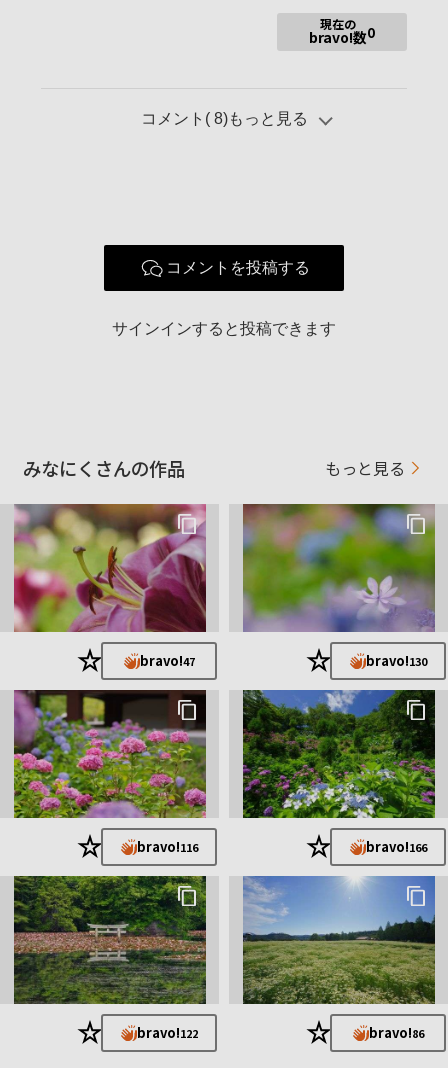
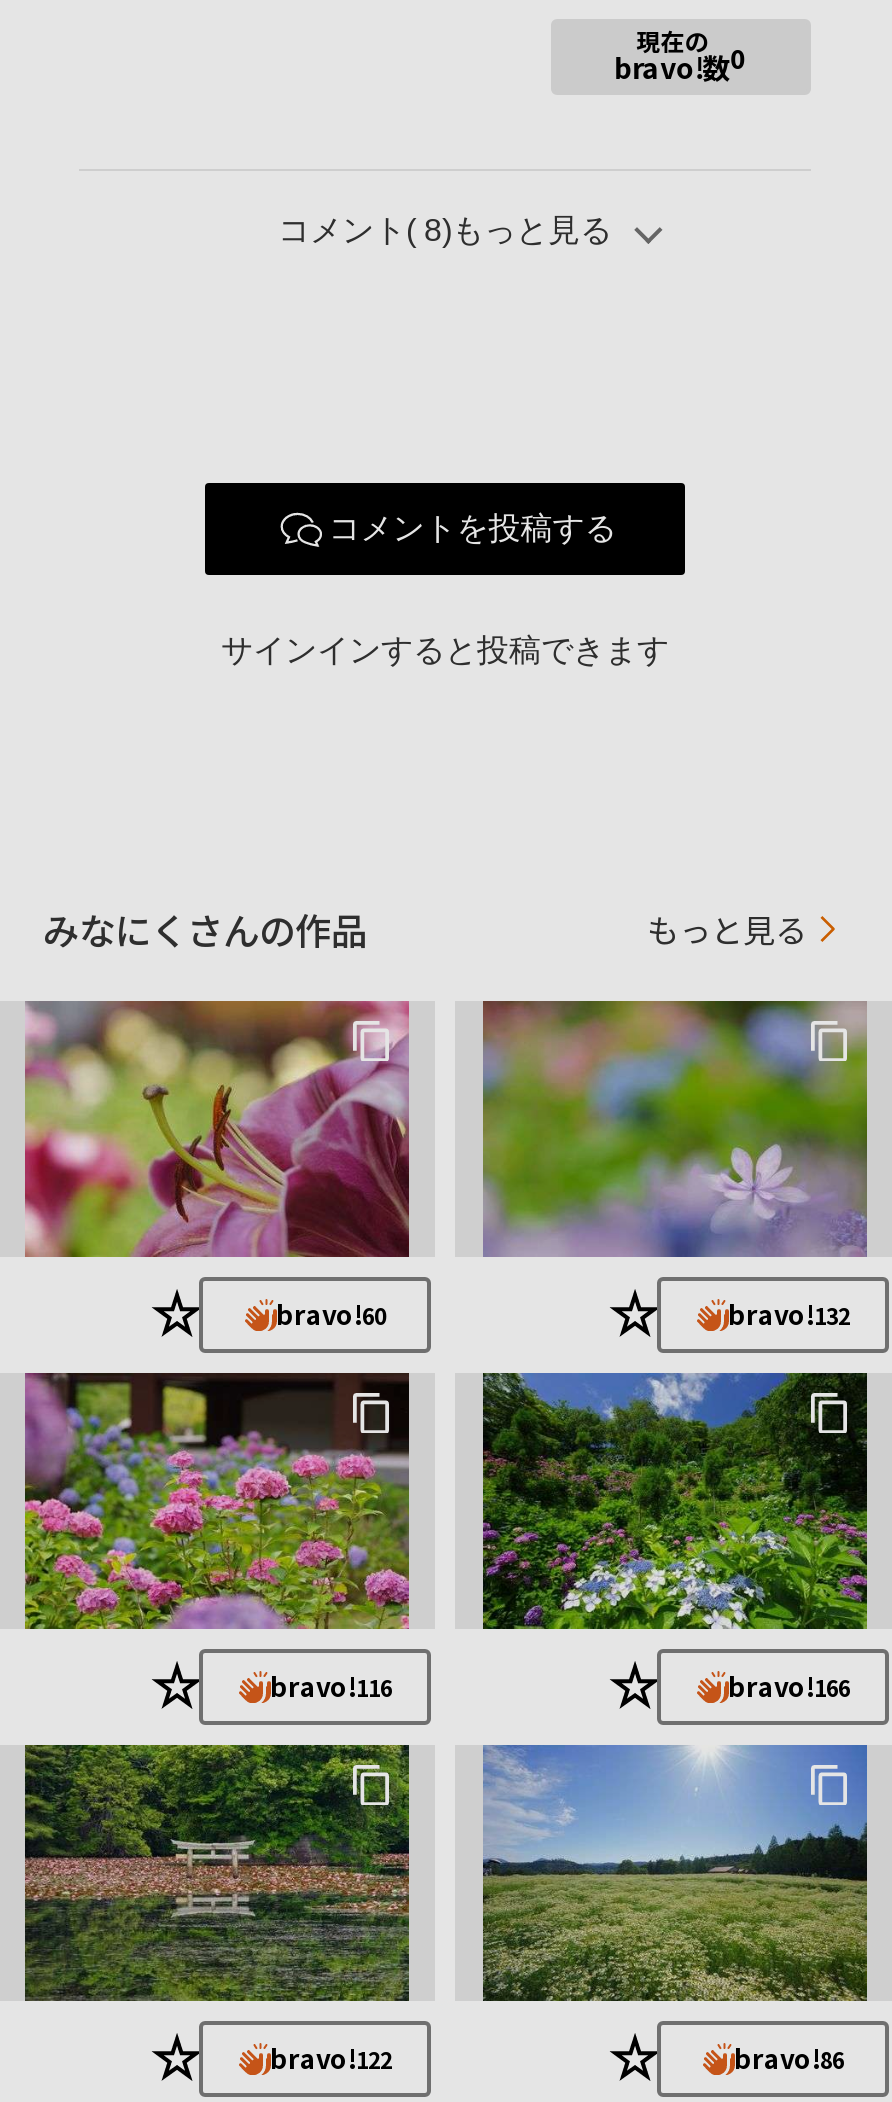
[139,651,194,670] bravo!47 -> [276,1295,386,1333] bravo!60
[365,651,426,670] bravo!130 -> [728,1295,850,1333] bravo!132

